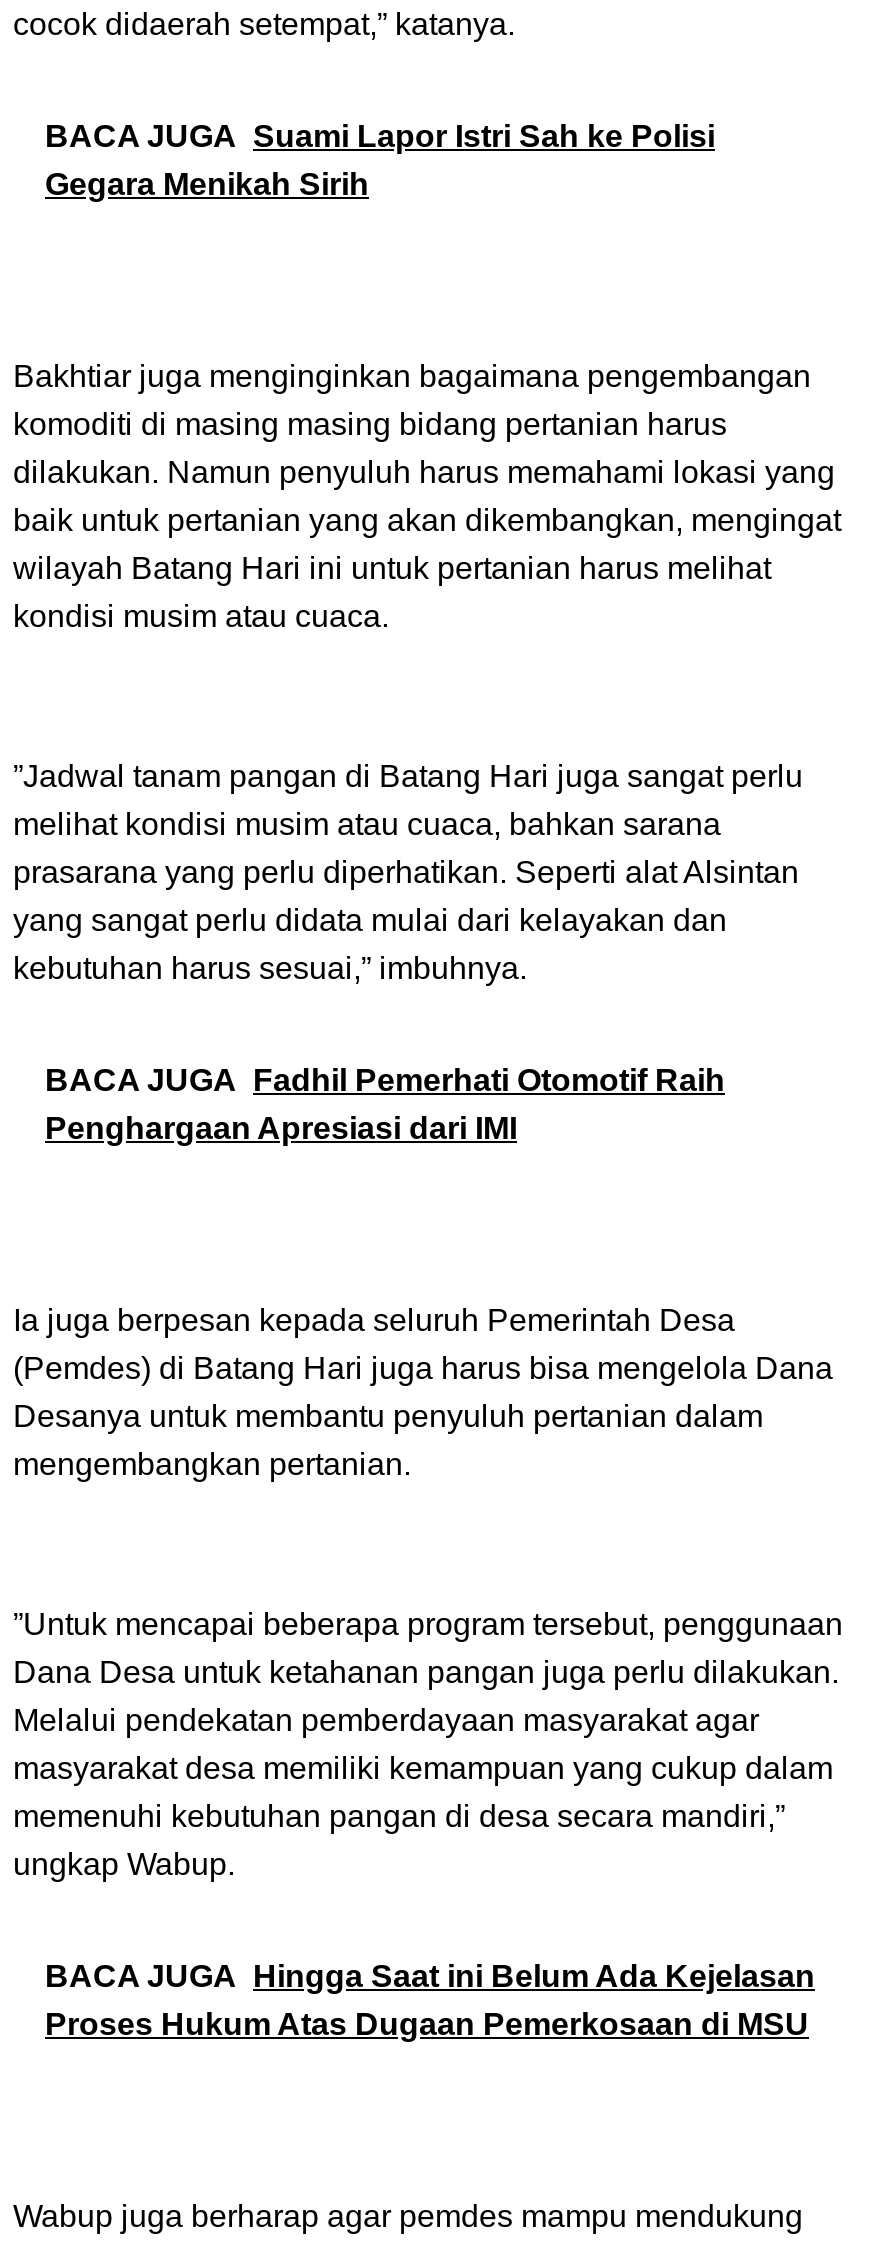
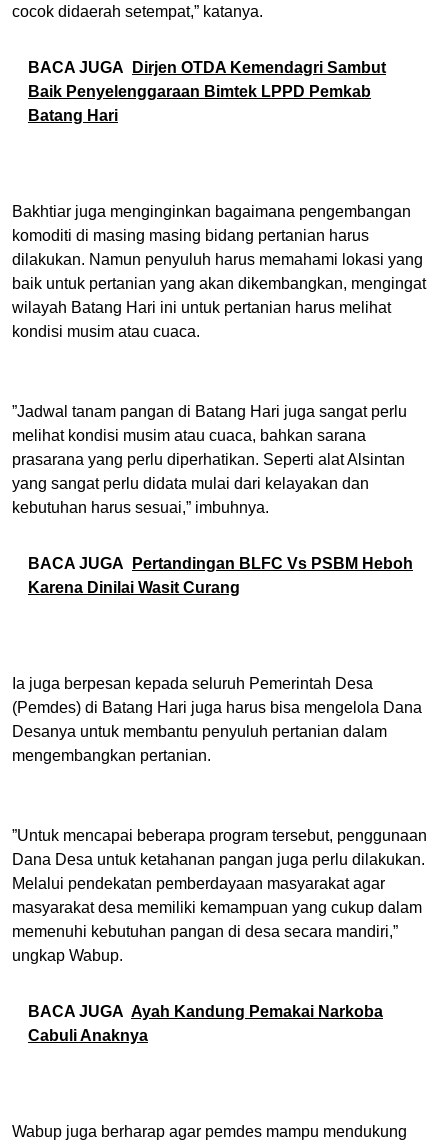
[45,119,715,201] BACA JUGA Suami Lapor Istri Sah ke Polisi | Gegara Menikah Sirih -> [28,59,386,124] BACA JUGA Dirjen OTDA Kemendagri Sambut | Baik Penyelenggaraan Bimtek LPPD Pemkab | Batang Hari
[45,1063,725,1145] BACA JUGA Fadhil Pemerhati Otomotif Raih | Penghargaan Apresiasi dari IMI -> [28,555,413,596] BACA JUGA Pertandingan BLFC Vs PSBM Heboh | Karena Dinilai Wasit Curang
[45,1959,815,2041] BACA JUGA Hingga Saat ini Belum Ada Kejelasan | Proses Hukum Atas Dugaan Pemerkosaan di MSU -> [28,1003,383,1044] BACA JUGA Ayah Kandung Pemakai Narkoba | Cabuli Anaknya

